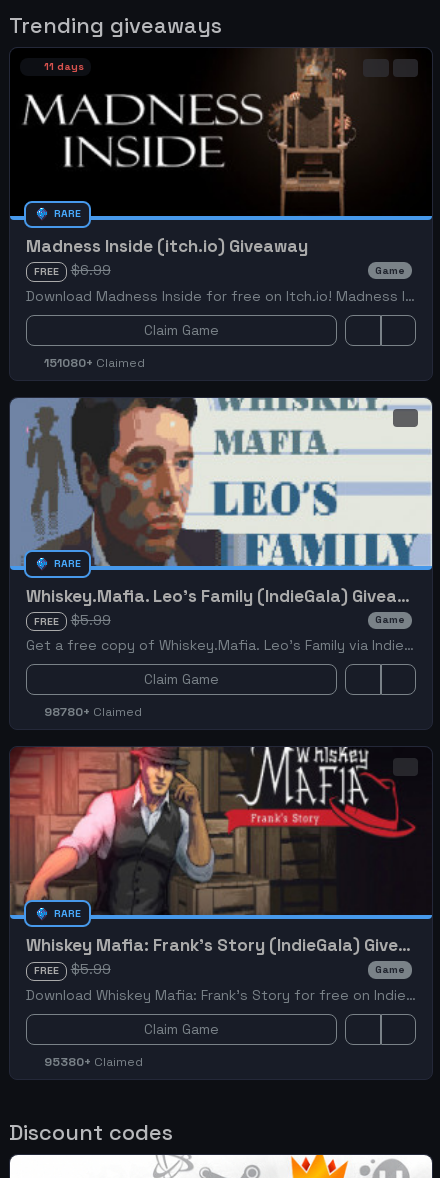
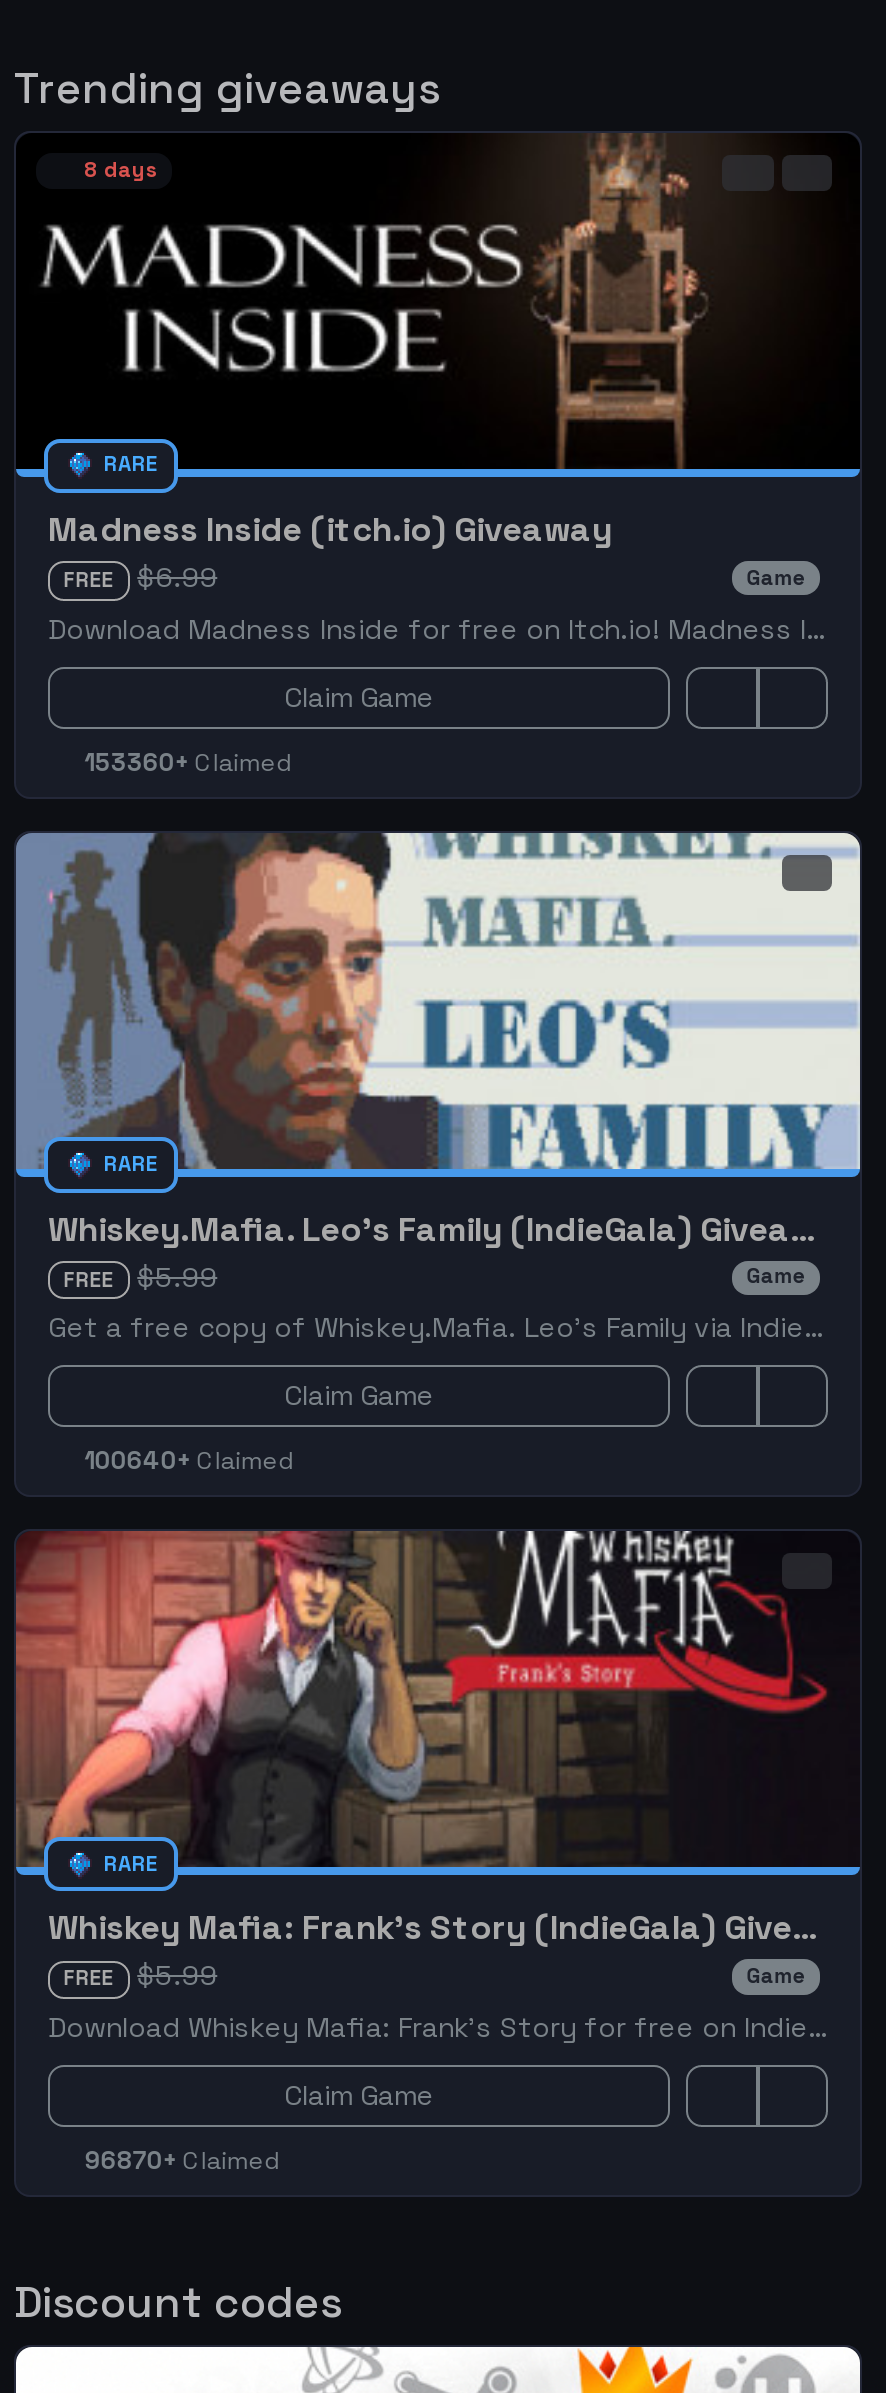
[44,60,84,73] 11 days -> [84,157,158,183] 8 days
[44,355,145,371] 151080+ Claimed -> [85,746,293,778] 153360+ Claimed
[44,704,142,720] 98780+ Claimed -> [85,1446,295,1478] 100640+ Claimed
[44,1054,143,1070] 95380+ Claimed -> [85,2145,281,2177] 96870+ Claimed

